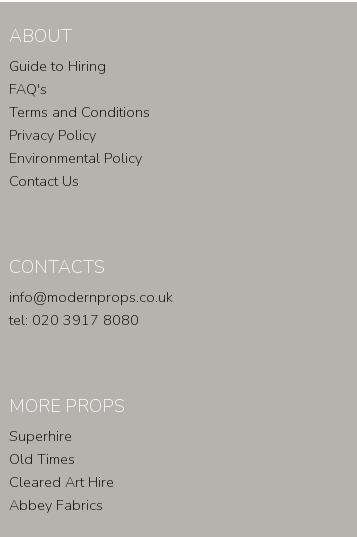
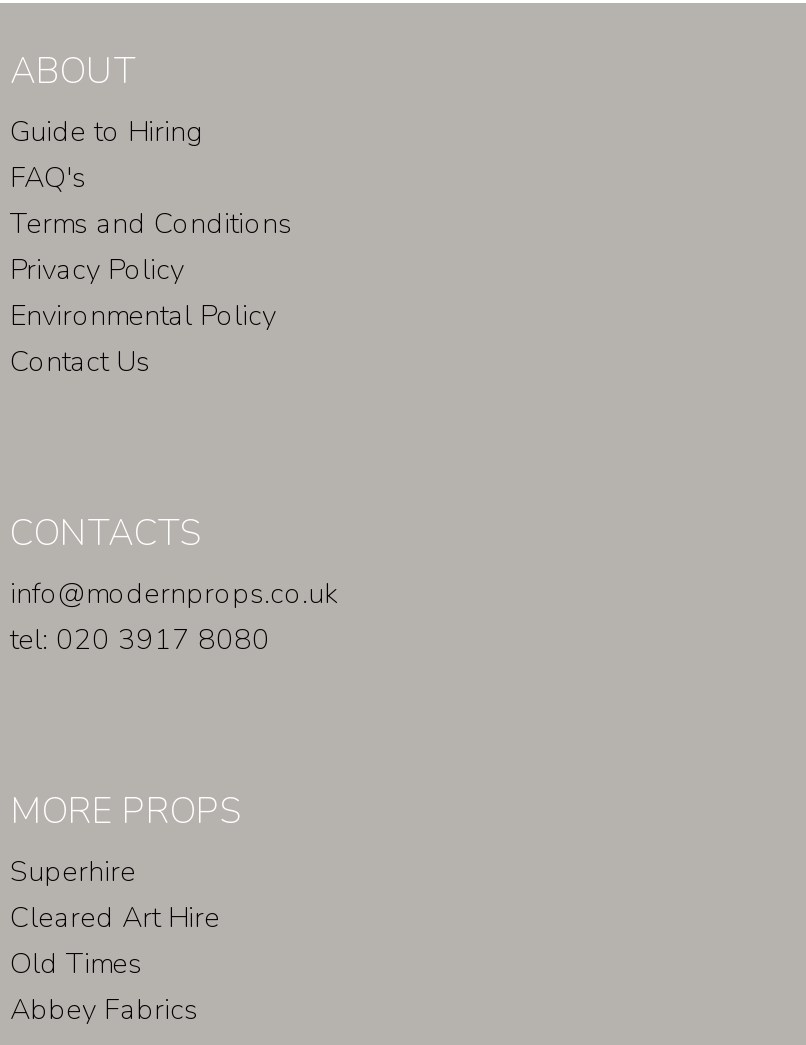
moved [9,449,75,469] -> [10,943,142,983]: Old Times
moved [9,472,114,492] -> [10,897,220,937]: Cleared Art Hire

